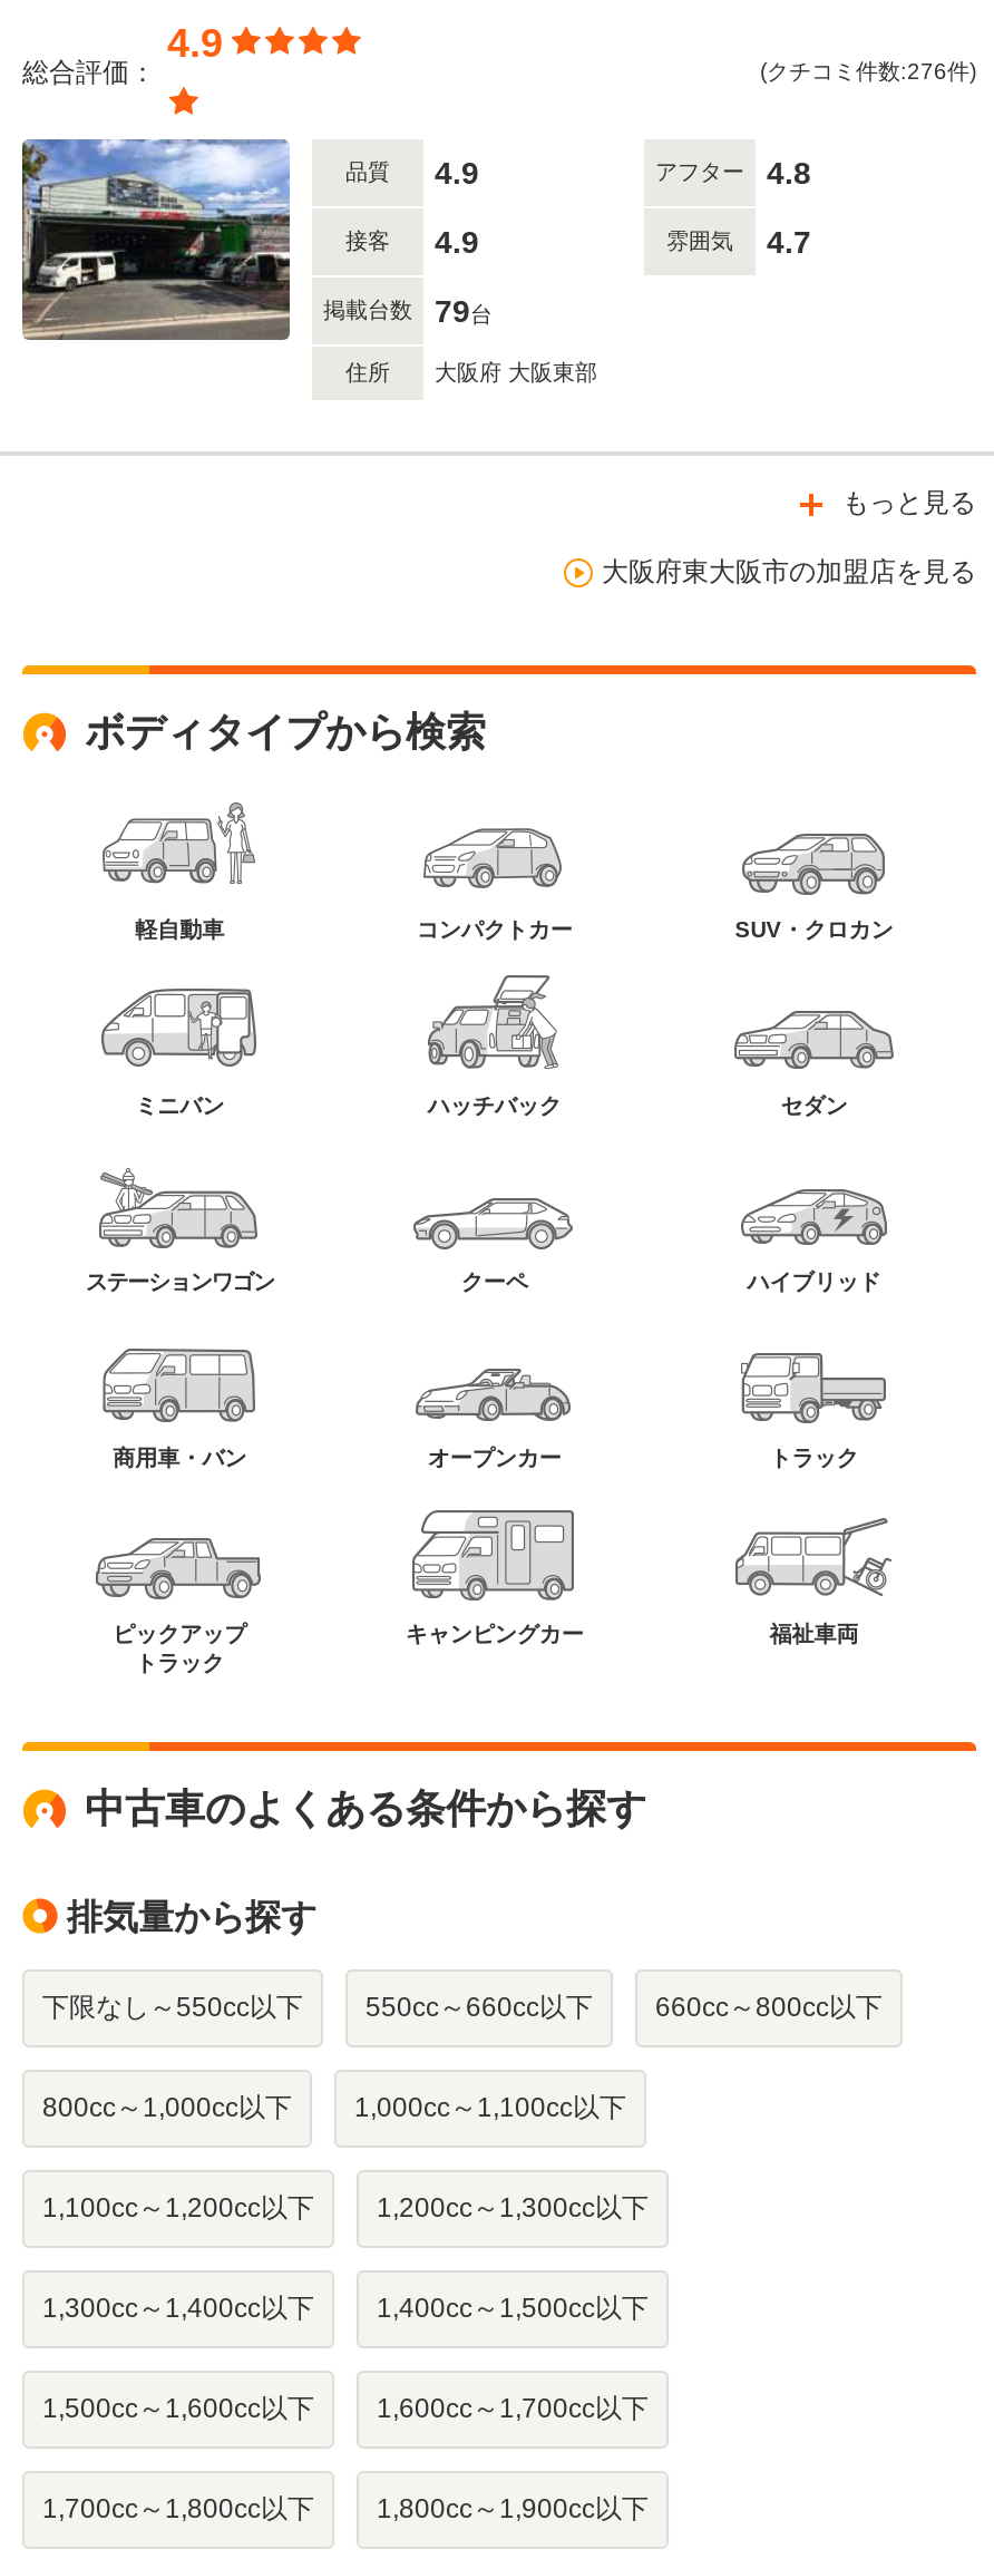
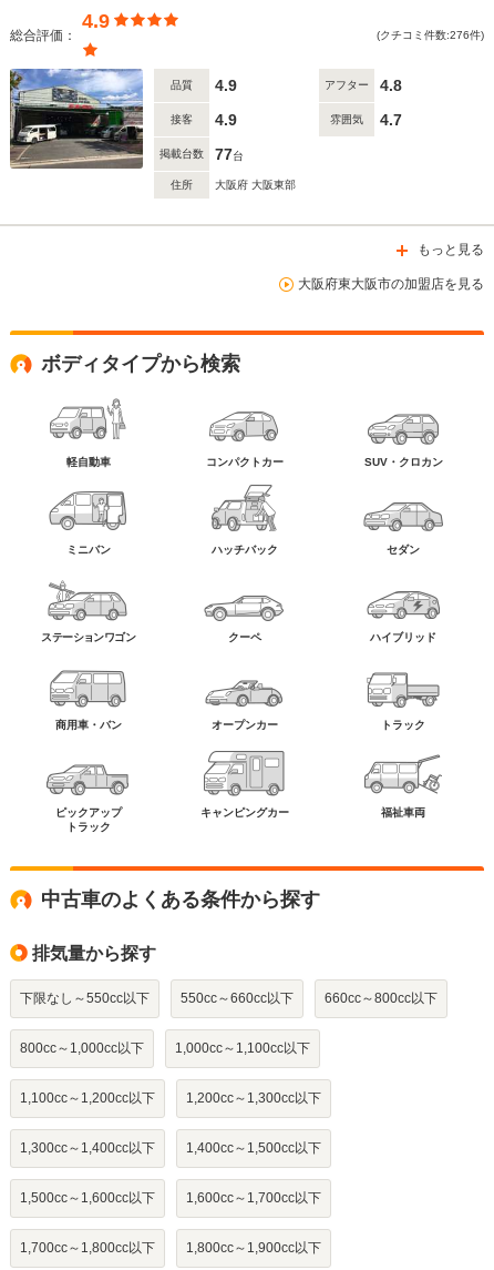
[323,293,493,329] 掲載台数 79台 -> [159,145,244,163] 掲載台数 77台

